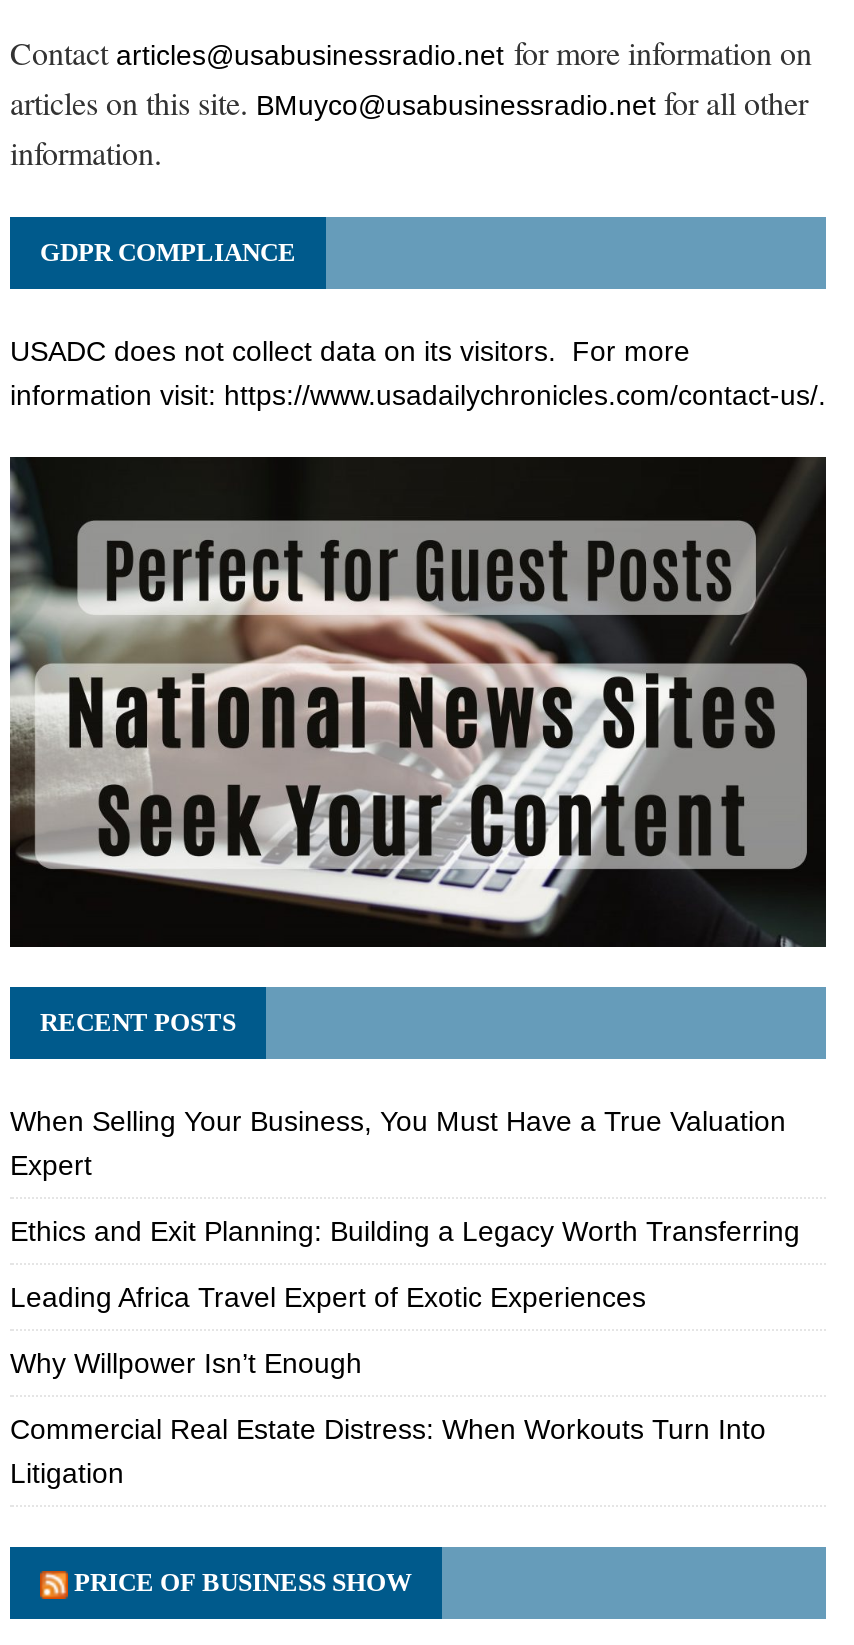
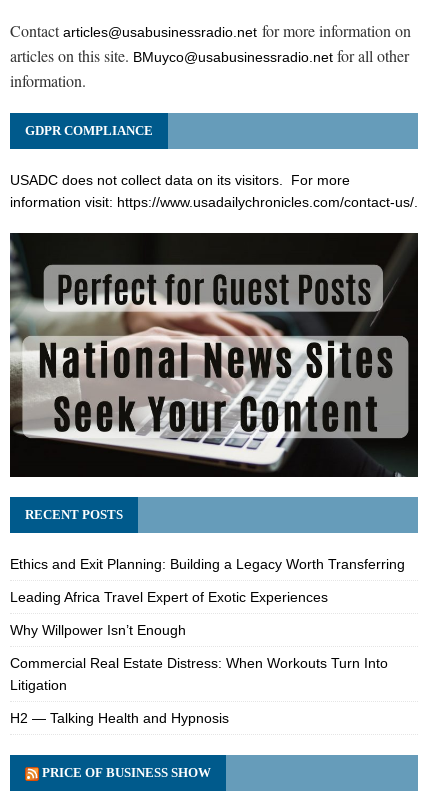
[10,1105,786,1181] When Selling Your Business, You Must Have a True Valuation | Expert -> none
moved [10,1215,800,1489] -> [10,556,405,693]: Ethics and Exit Planning: Building a Legacy Worth Transferring | Leading Africa Travel Expert of Exotic Experiences | Why Willpower Isn’t Enough | Commercial Real Estate Distress: When Workouts Turn Into | Litigation
none -> [10,710,229,726] H2 — Talking Health and Hypnosis

